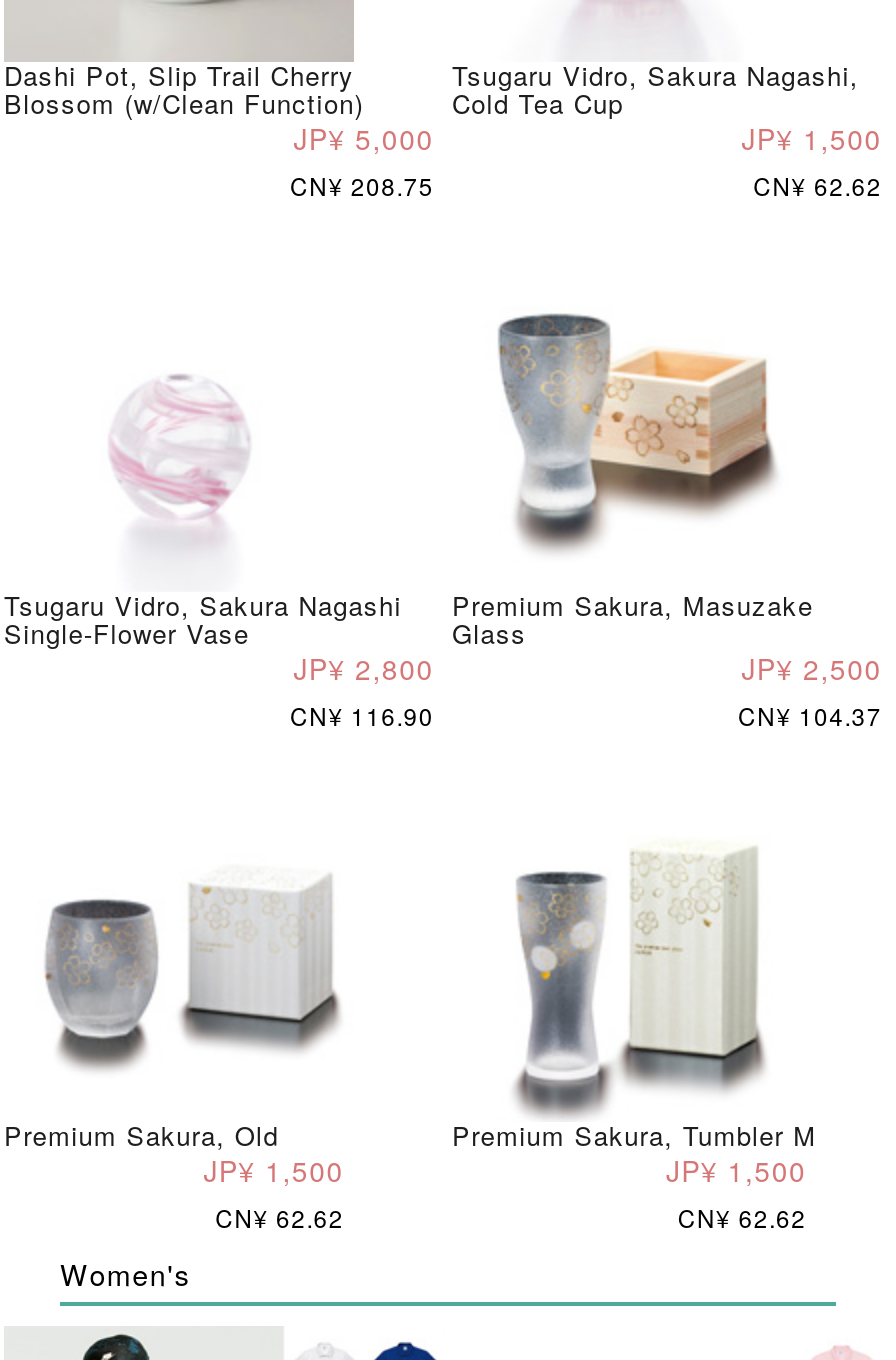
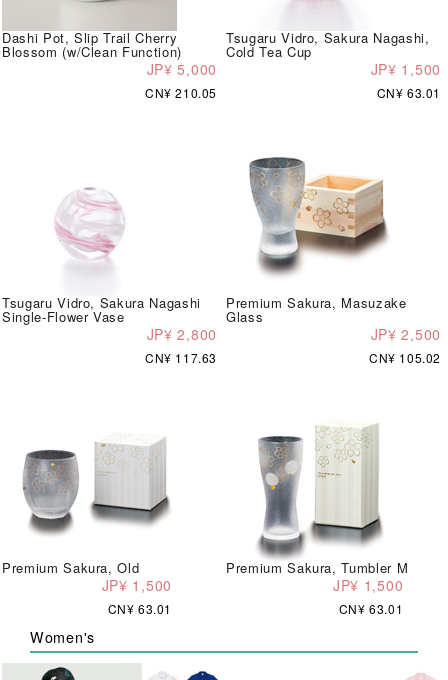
[290,167,434,201] CN¥ 208.75 -> [145,83,217,100] CN¥ 210.05
[753,167,882,201] CN¥ 62.62 -> [377,83,441,100] CN¥ 63.01
[290,697,434,731] CN¥ 116.90 -> [145,348,217,365] CN¥ 117.63
[738,697,882,731] CN¥ 104.37 -> [369,348,441,365] CN¥ 105.02
[215,1199,344,1233] CN¥ 62.62 -> [108,599,172,616] CN¥ 63.01
[678,1199,806,1233] CN¥ 62.62 -> [339,599,403,616] CN¥ 63.01

